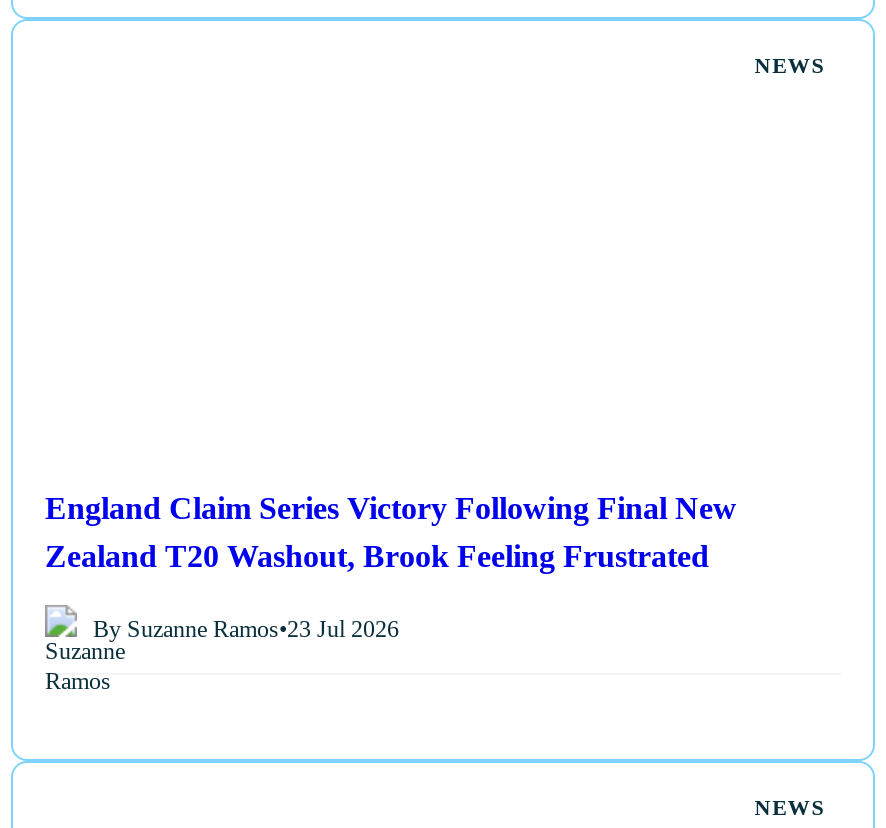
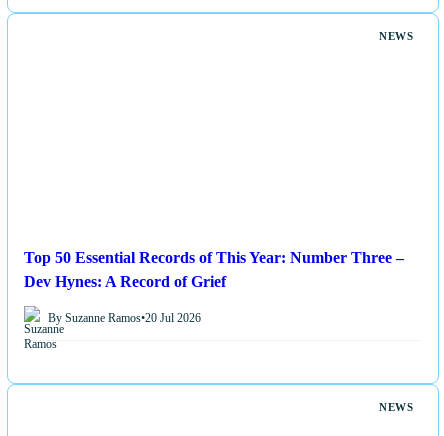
[45,491,737,573] England Claim Series Victory Following Final New | Zealand T20 Washout, Brook Feeling Frustrated -> [24,249,404,290] Top 50 Essential Records of This Year: Number Three – | Dev Hynes: A Record of Grief
[93,614,399,642] By Suzanne Ramos•23 Jul 2026 -> [48,311,201,325] By Suzanne Ramos•20 Jul 2026

